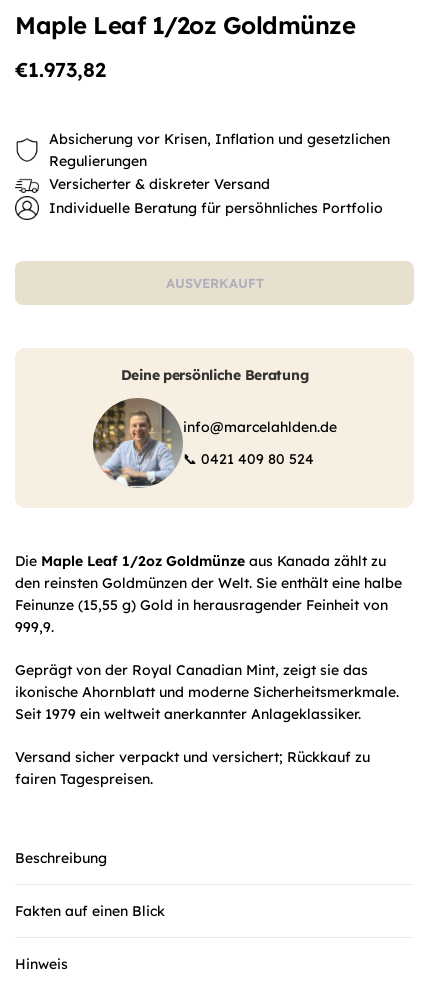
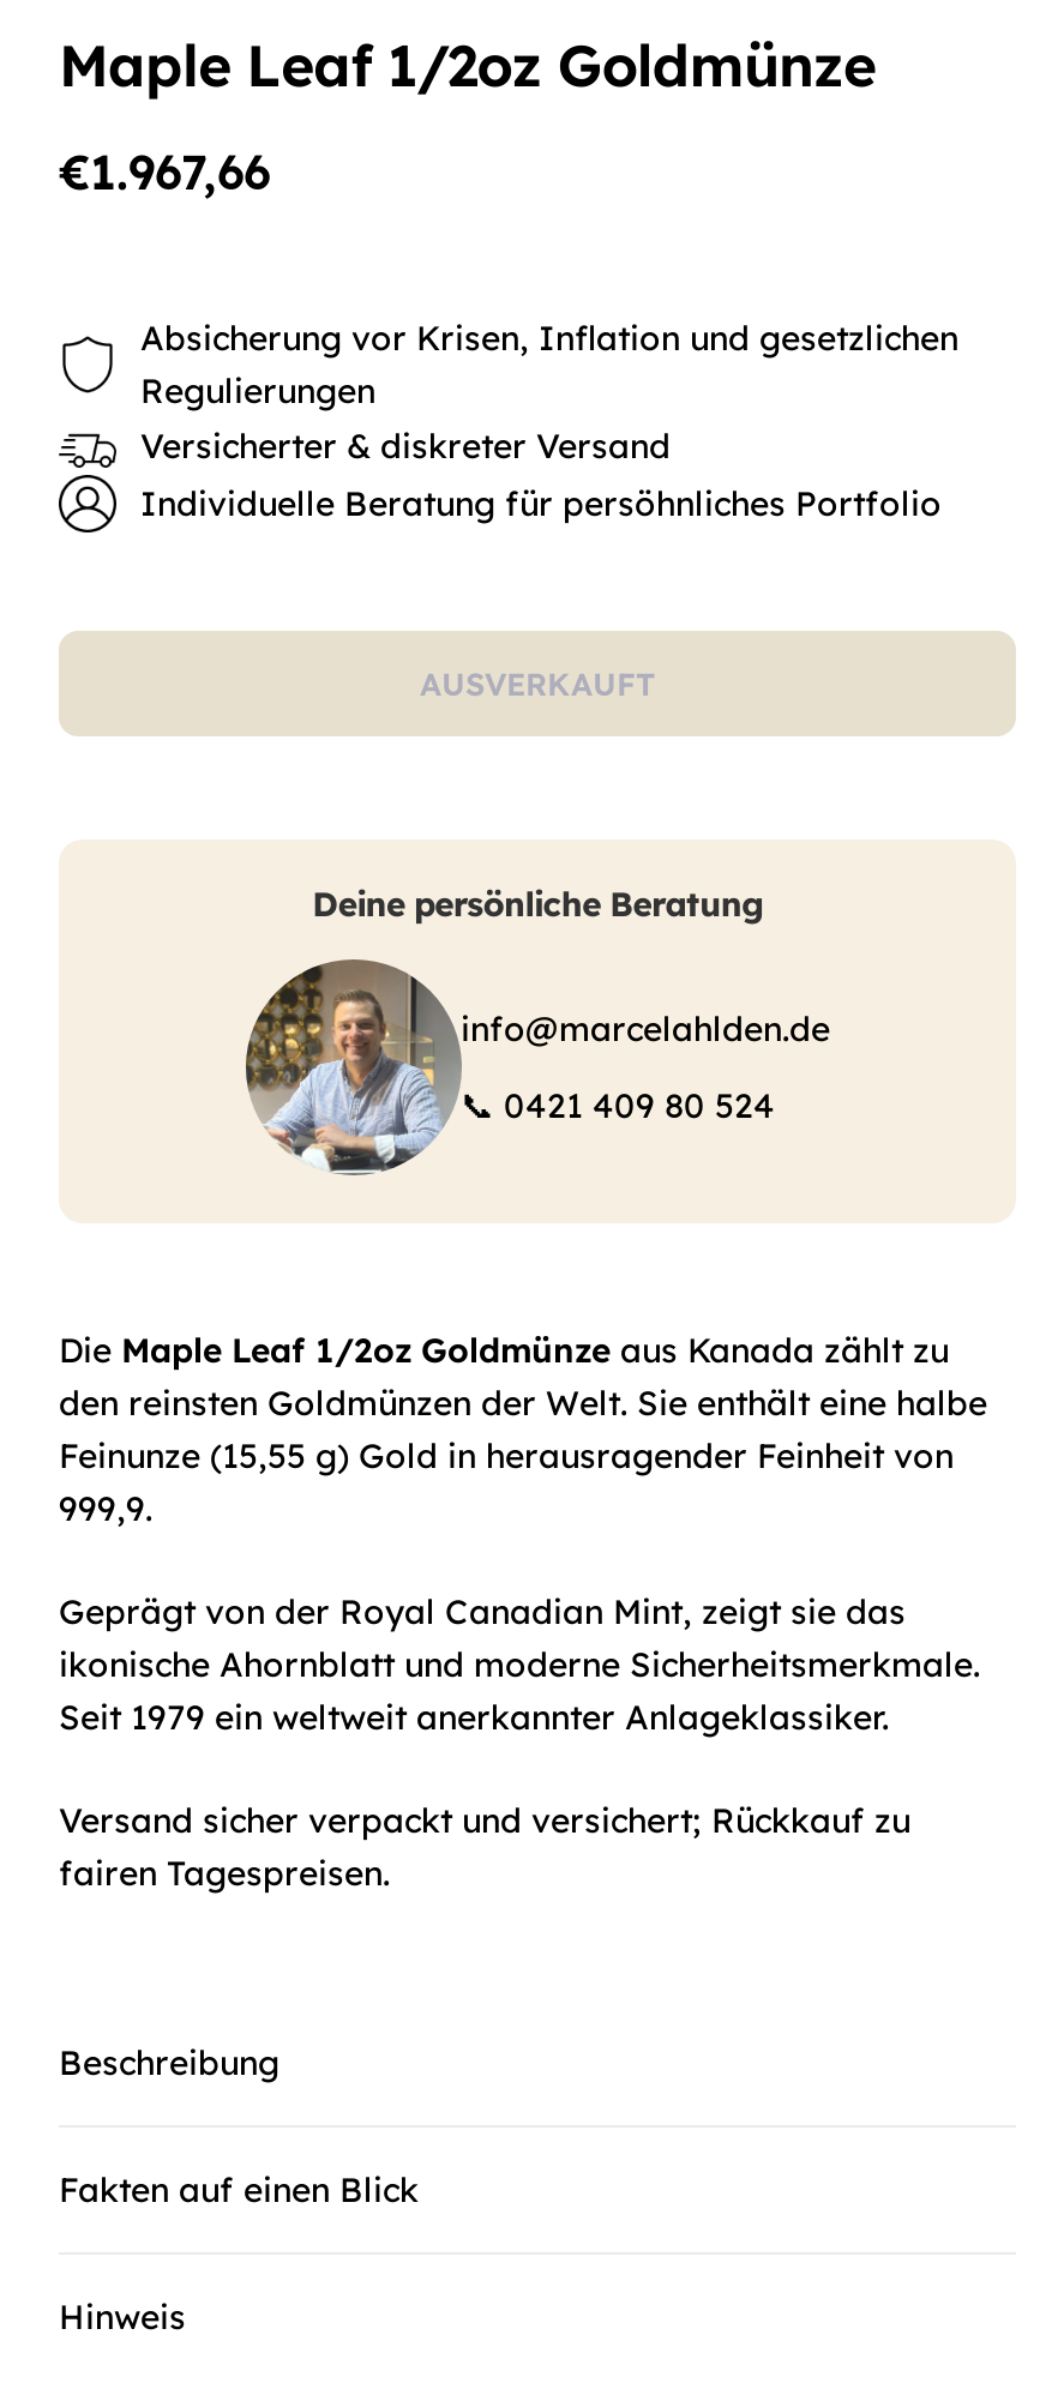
[15,57,106,82] €1.973,82 -> [59,141,270,201] €1.967,66

